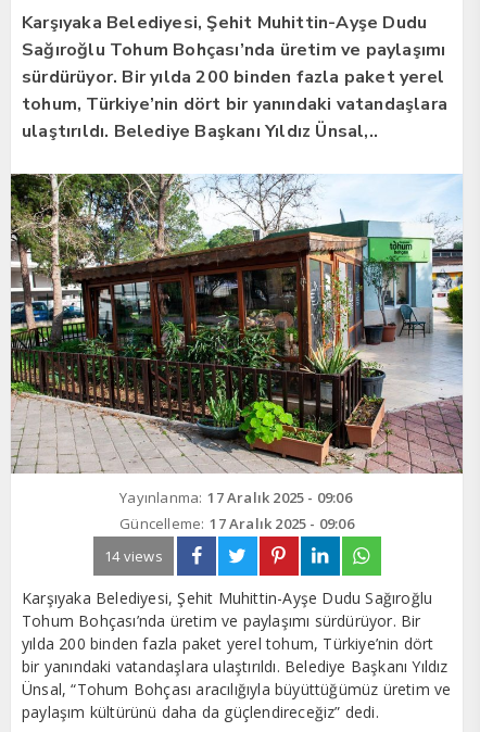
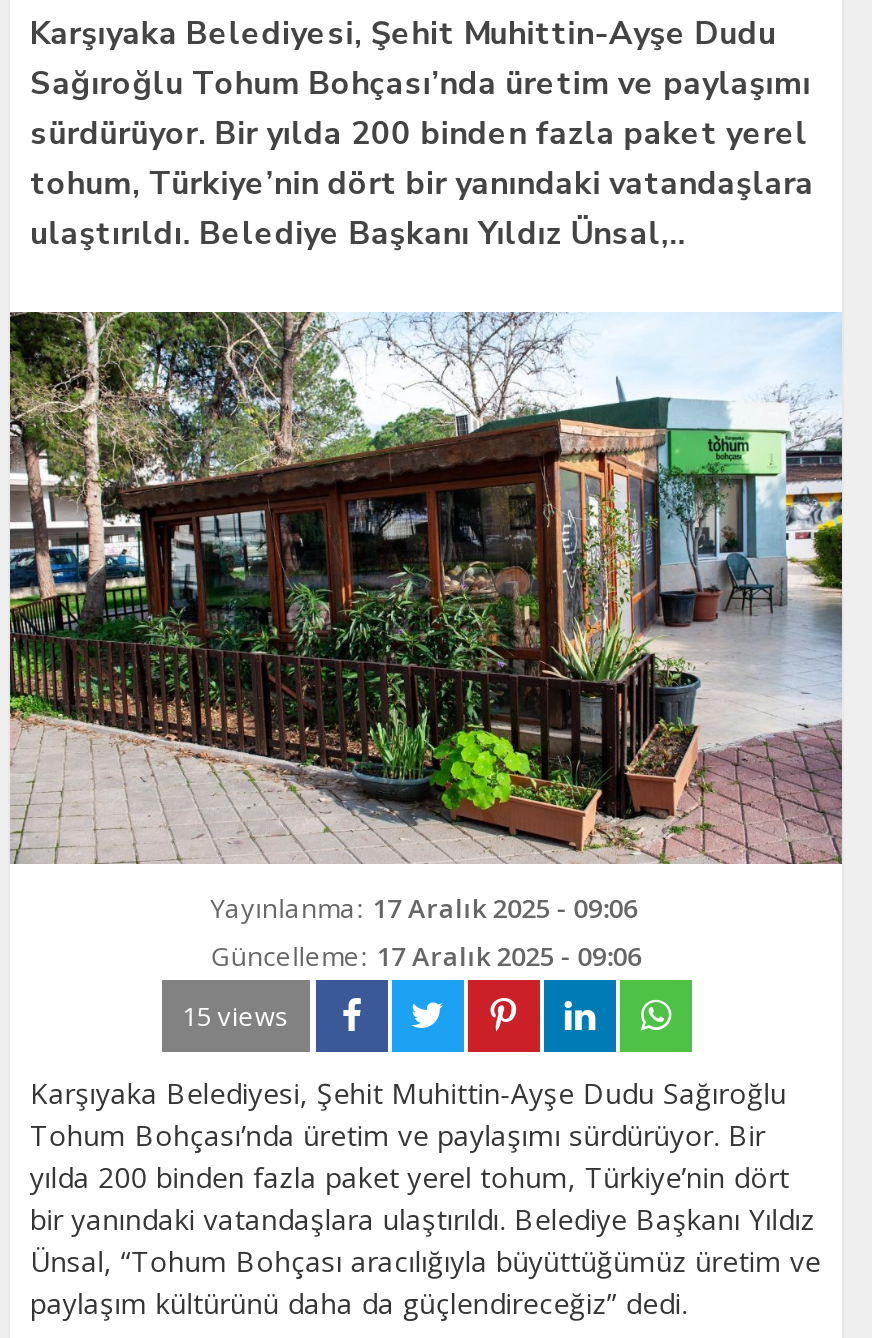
[104,547,163,566] 14 views -> [182,998,290,1034] 15 views

